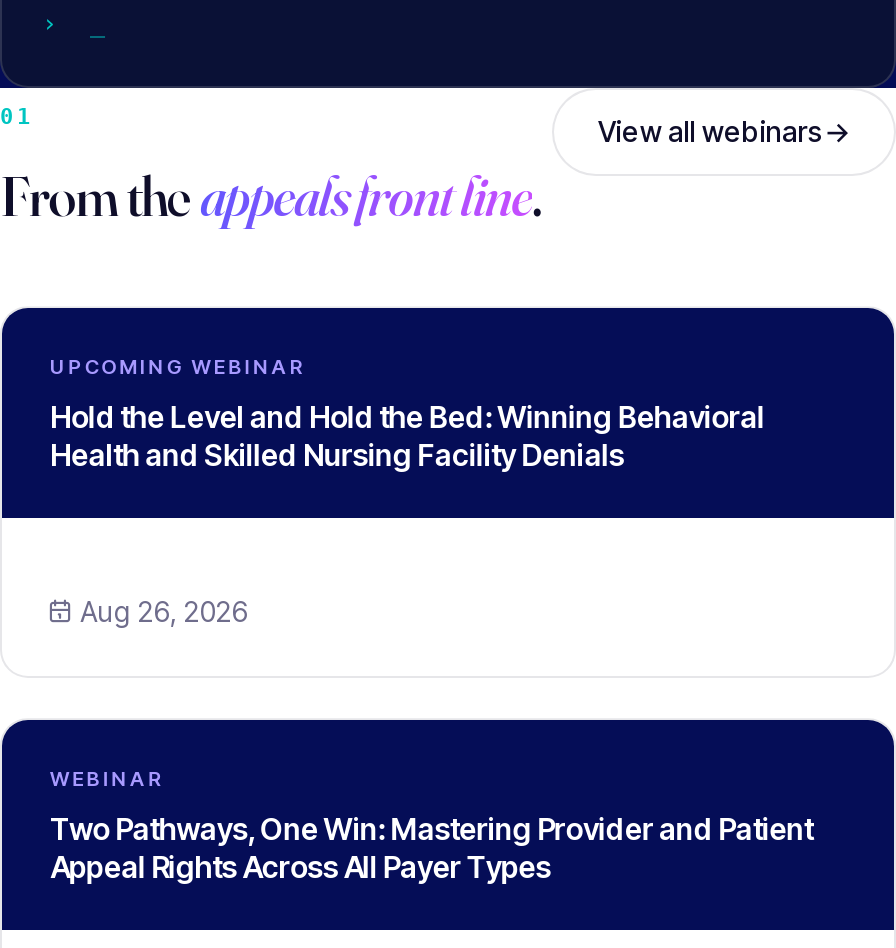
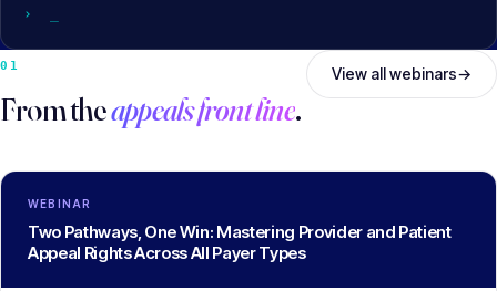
[50,354,765,474] UPCOMING WEBINAR | Hold the Level and Hold the Bed: Winning Behavioral | Health and Skilled Nursing Facility Denials -> none
[74,594,248,628] Aug 26, 2026 -> none

